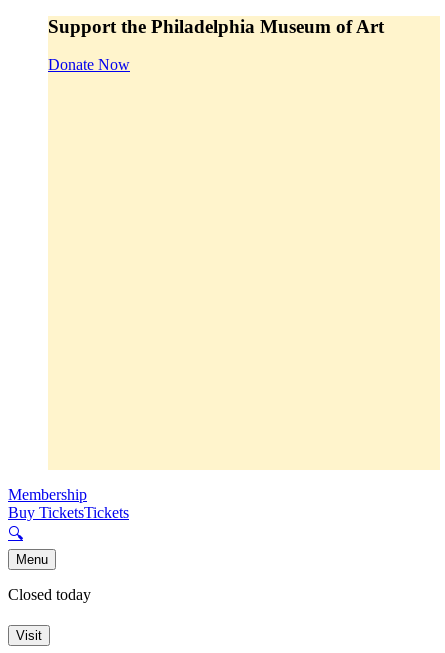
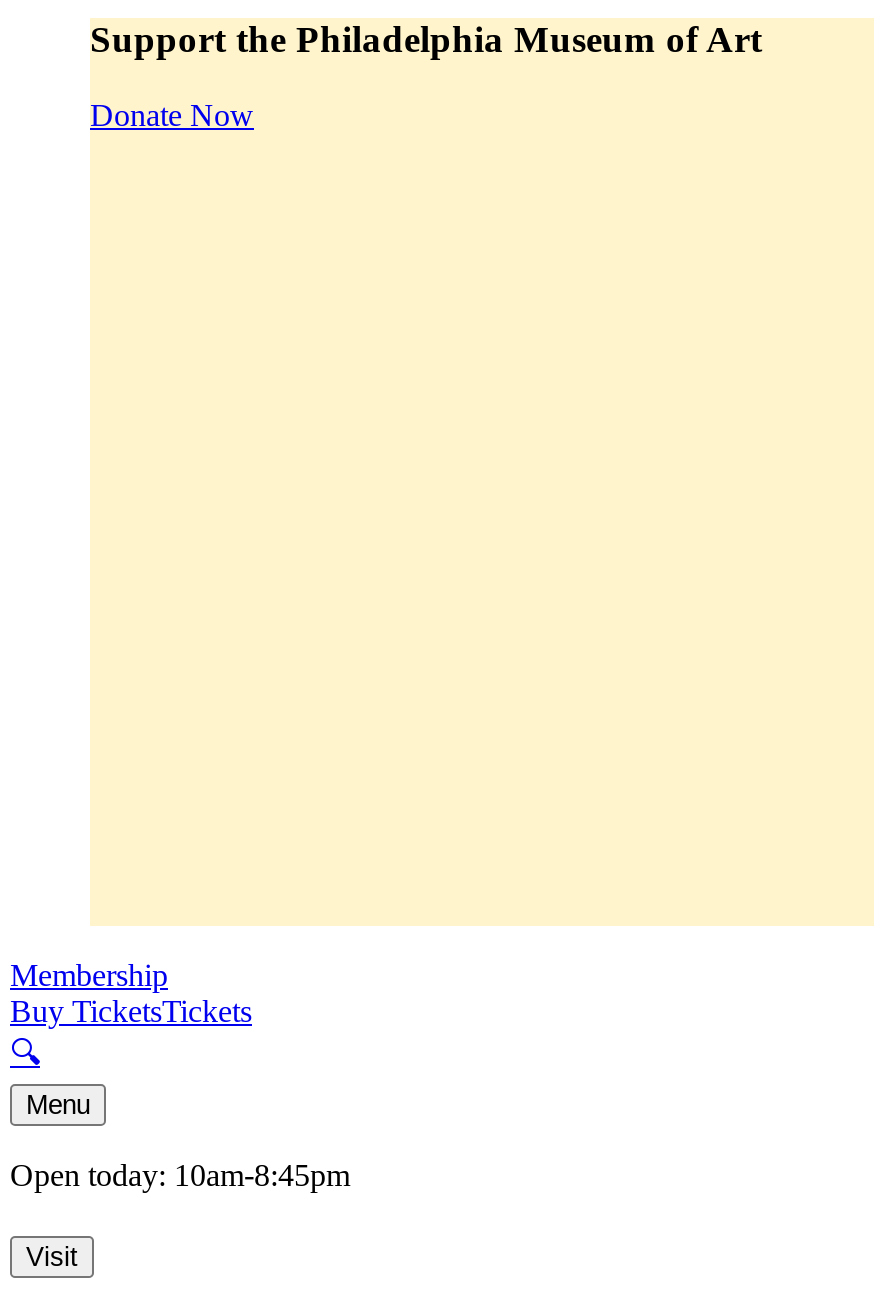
[8,586,91,603] Closed today -> [10,1159,350,1193] Open today: 10am-8:45pm

